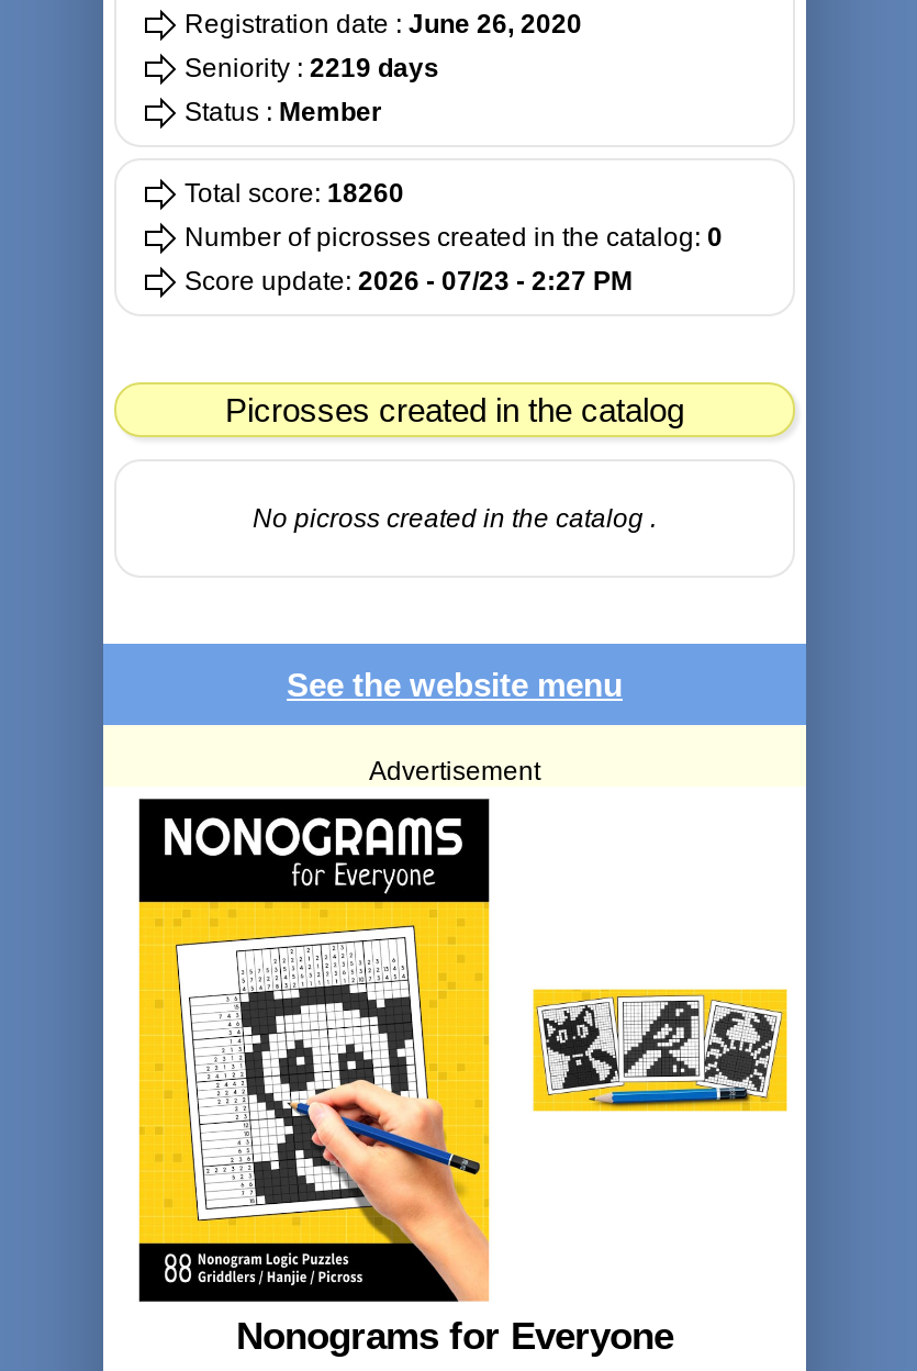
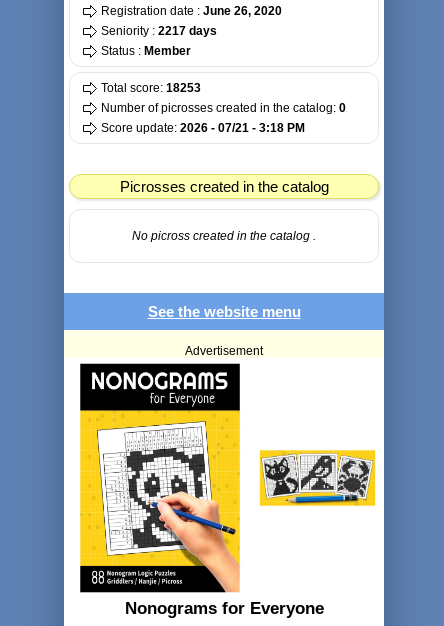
[184,53,439,83] Seniority : 2219 days -> [101,24,217,38] Seniority : 2217 days
[184,178,404,209] Total score: 18260 -> [101,81,201,95] Total score: 18253
[184,266,633,297] Score update: 2026 - 07/23 - 2:27 PM -> [101,121,305,135] Score update: 2026 - 07/21 - 3:18 PM

